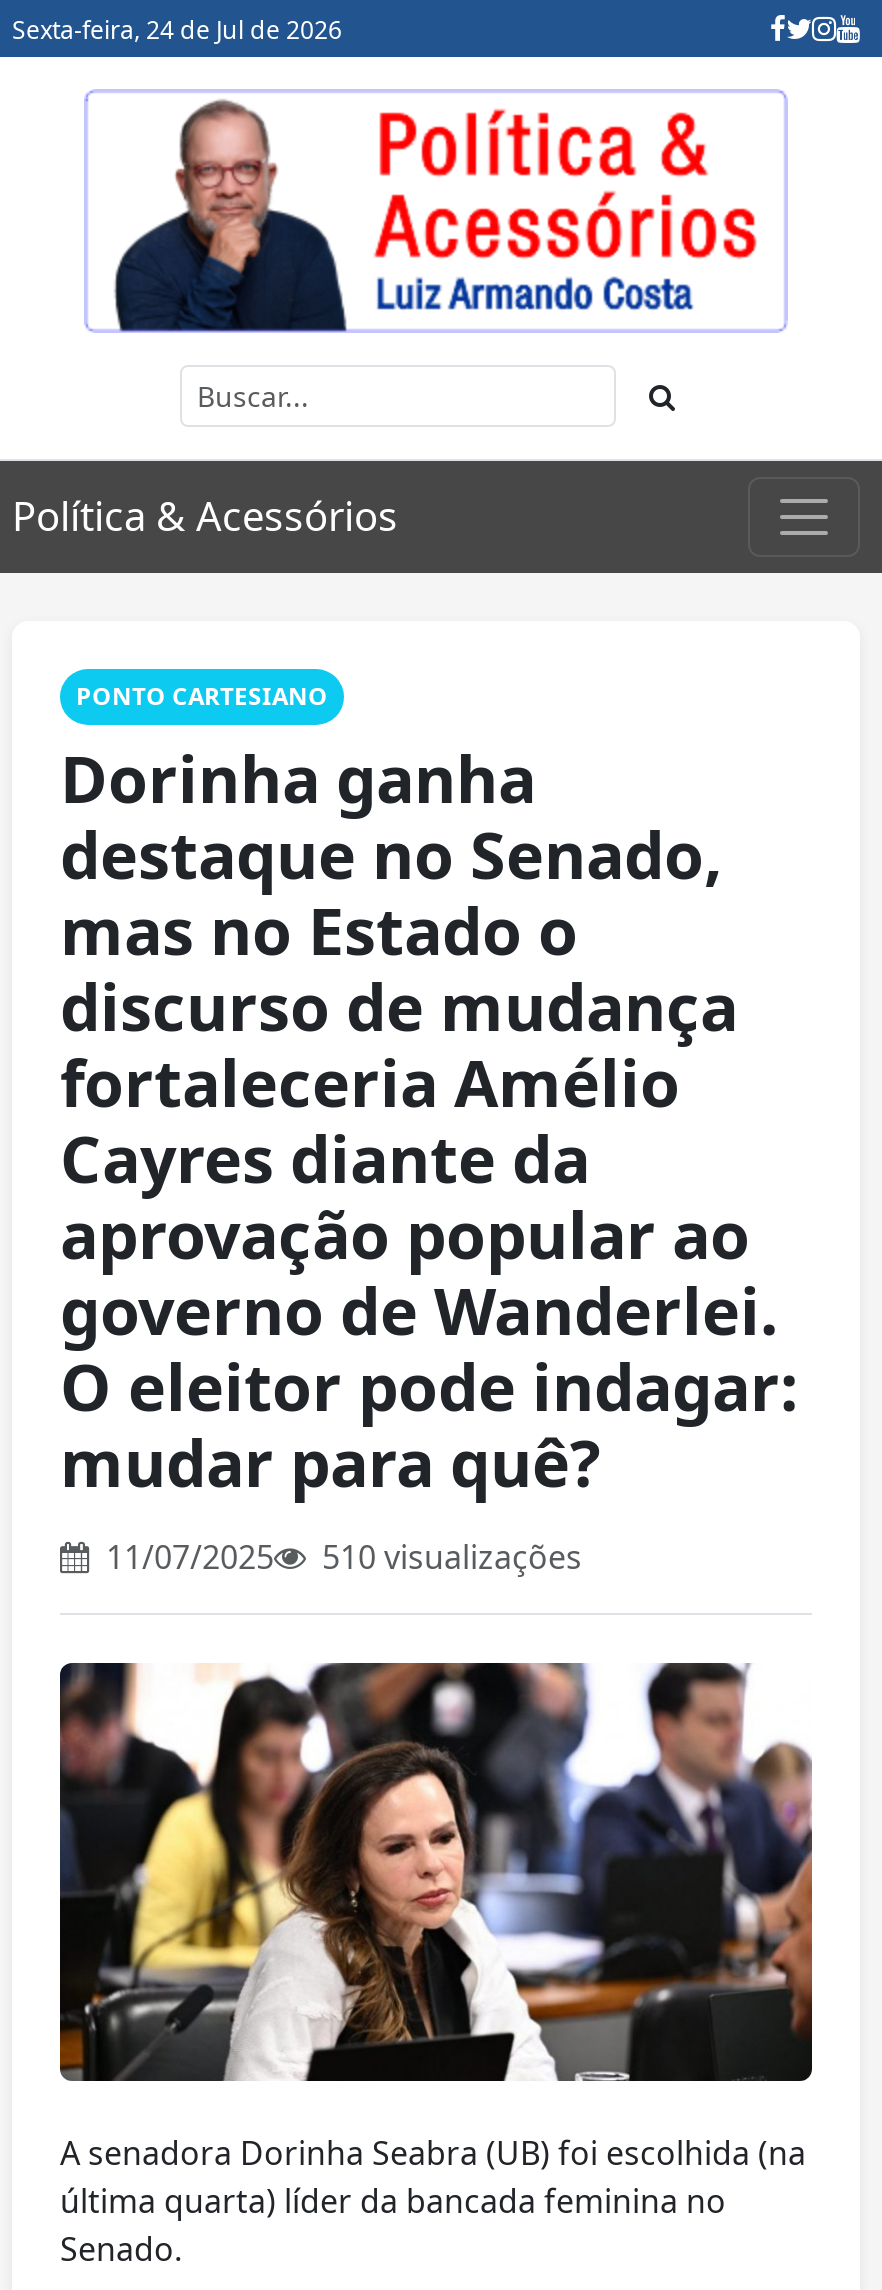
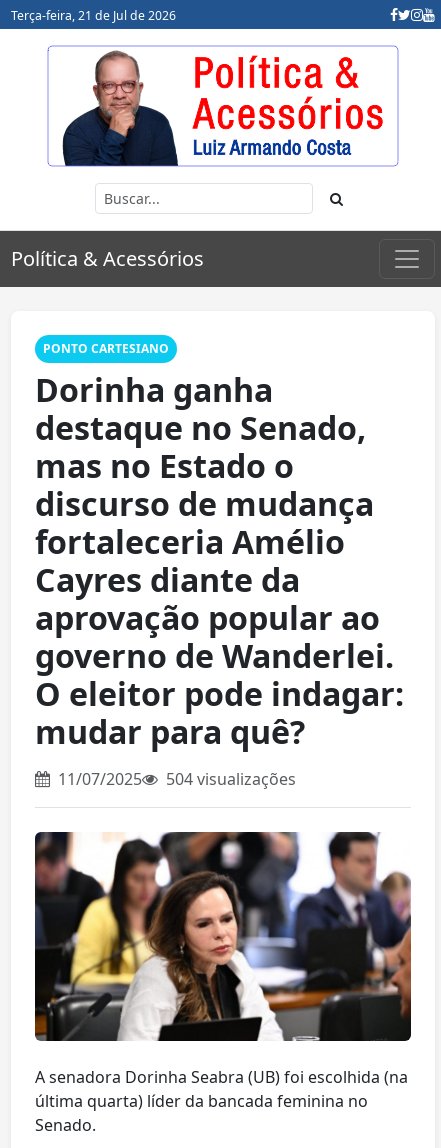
[12,13,342,47] Sexta-feira, 24 de Jul de 2026 -> [11,7,176,24] Terça-feira, 21 de Jul de 2026
[314,1535,582,1579] 510 visualizações -> [162,768,296,790] 504 visualizações

